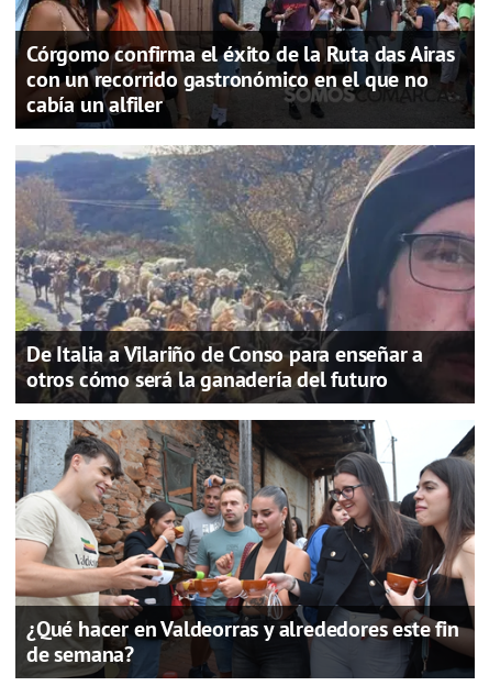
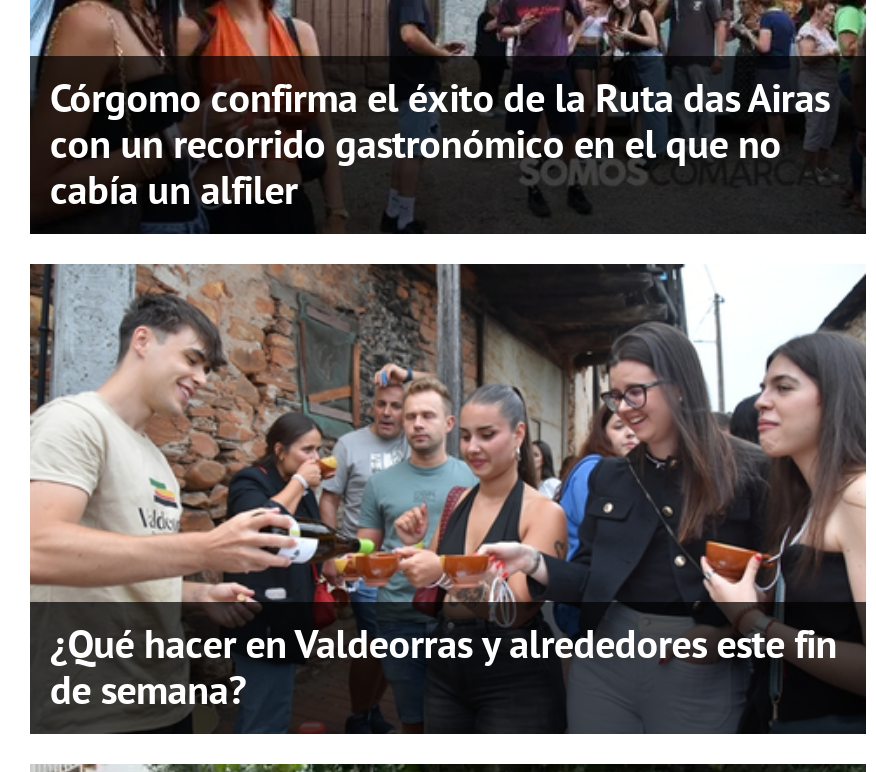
[15,144,475,393] [image] | De Italia a Vilariño de Conso para enseñar a | otros cómo será la ganadería del futuro -> none

